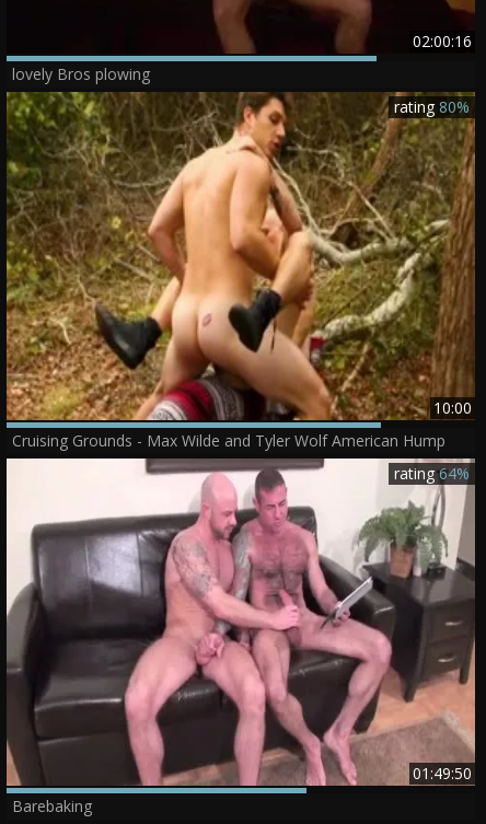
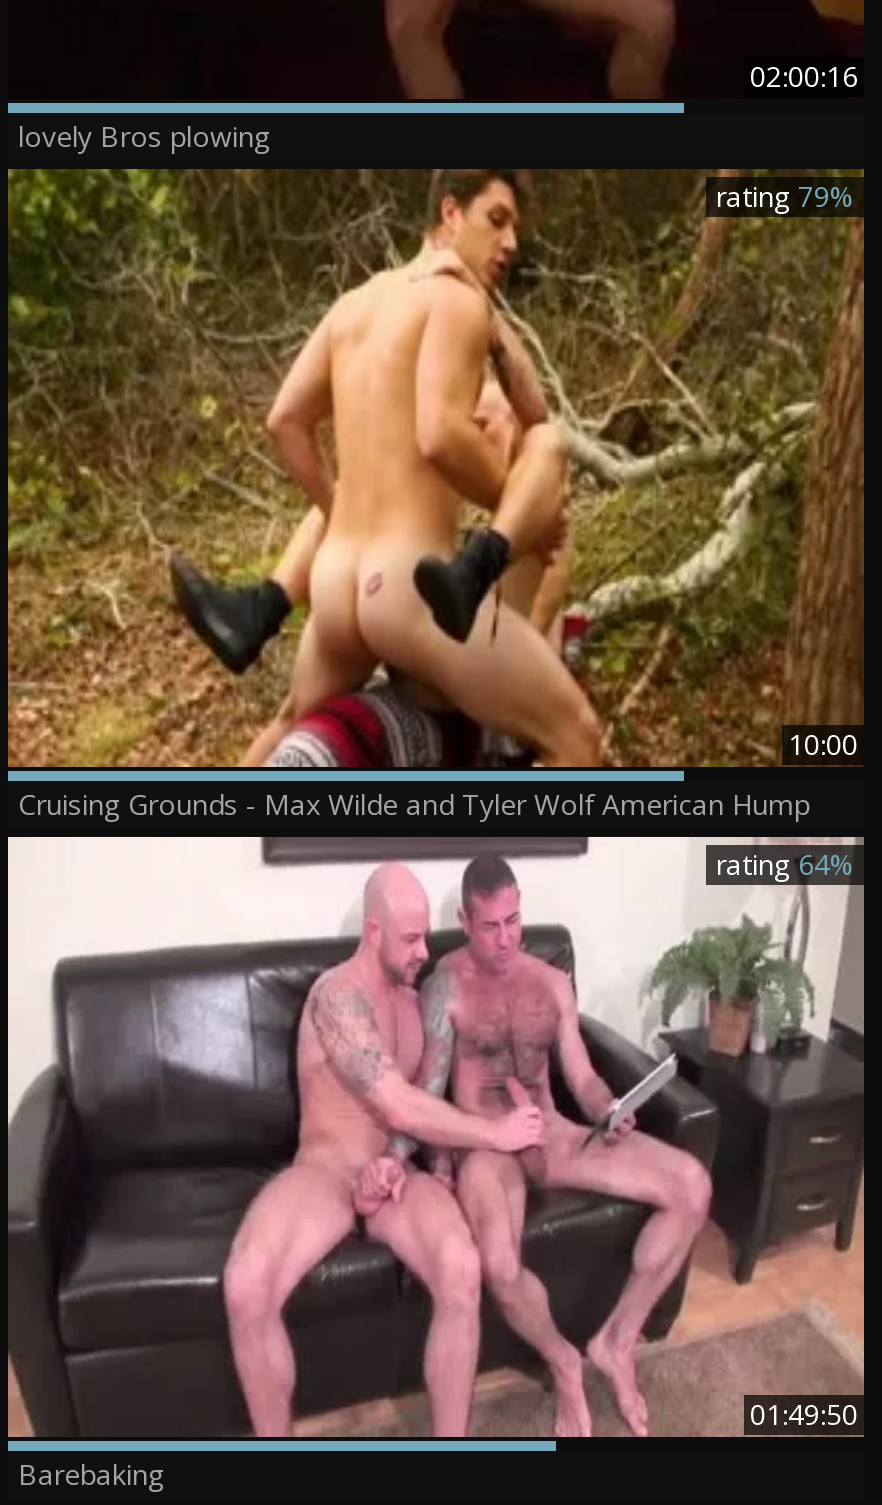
[394,97,470,117] rating 80% -> [716,176,854,214] rating 79%

